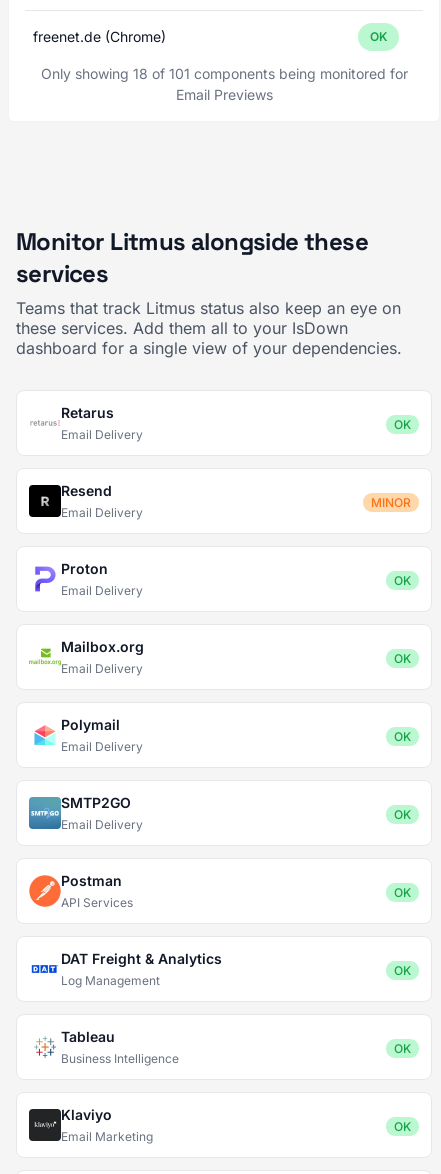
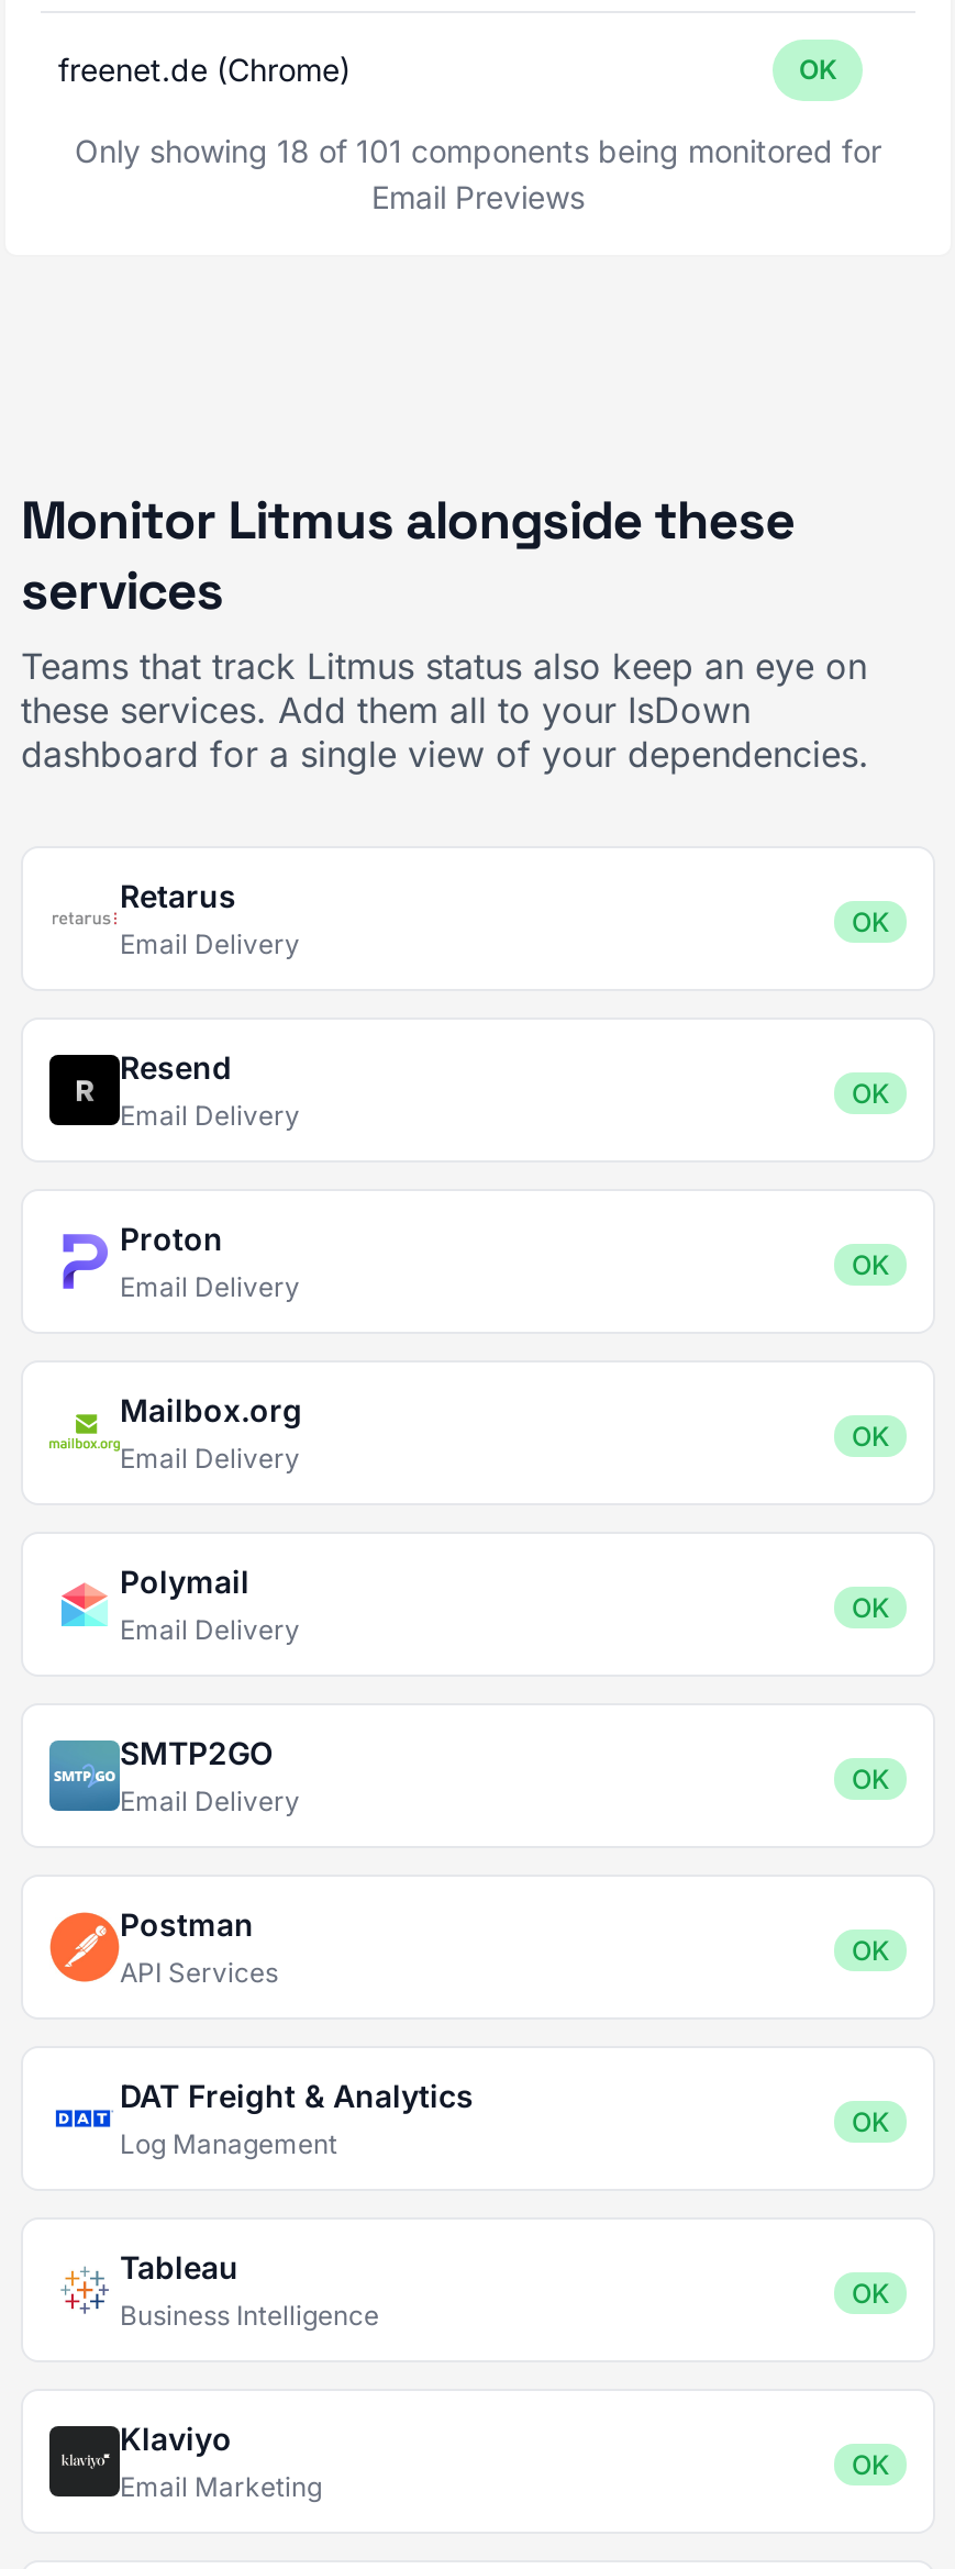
[371,495,411,510] MINOR -> [852,1077,889,1110] OK

